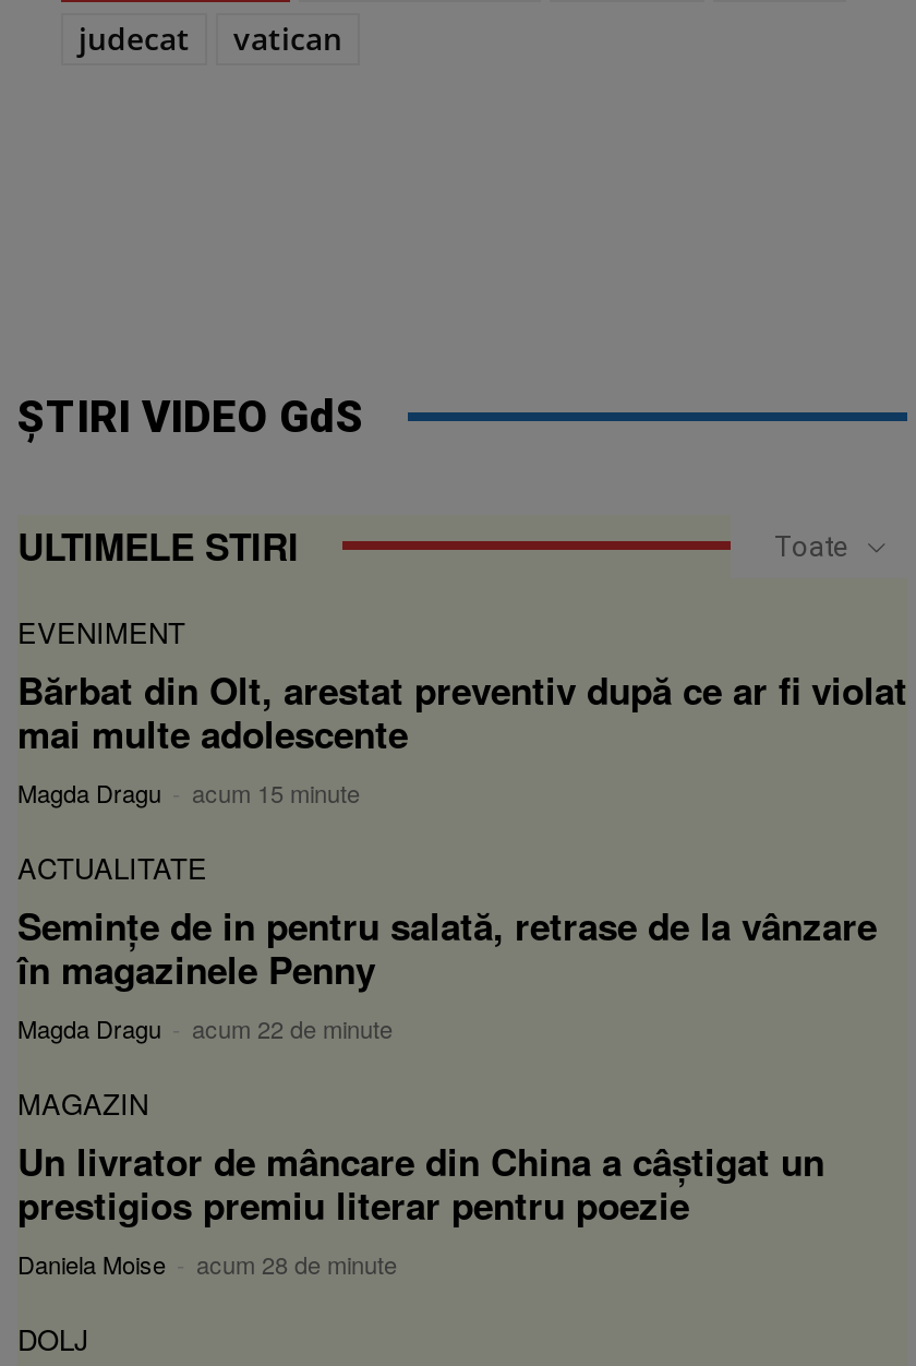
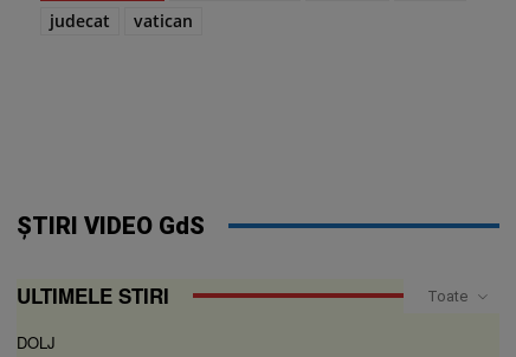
[17,610,907,1280] EVENIMENT | Bărbat din Olt, arestat preventiv după ce ar fi violat | mai multe adolescente | Magda Dragu - acum 15 minute | ACTUALITATE | Seminţe de in pentru salată, retrase de la vânzare | în magazinele Penny | Magda Dragu - acum 22 de minute | MAGAZIN | Un livrator de mâncare din China a câștigat un | prestigios premiu literar pentru poezie | Daniela Moise - acum 28 de minute -> none

